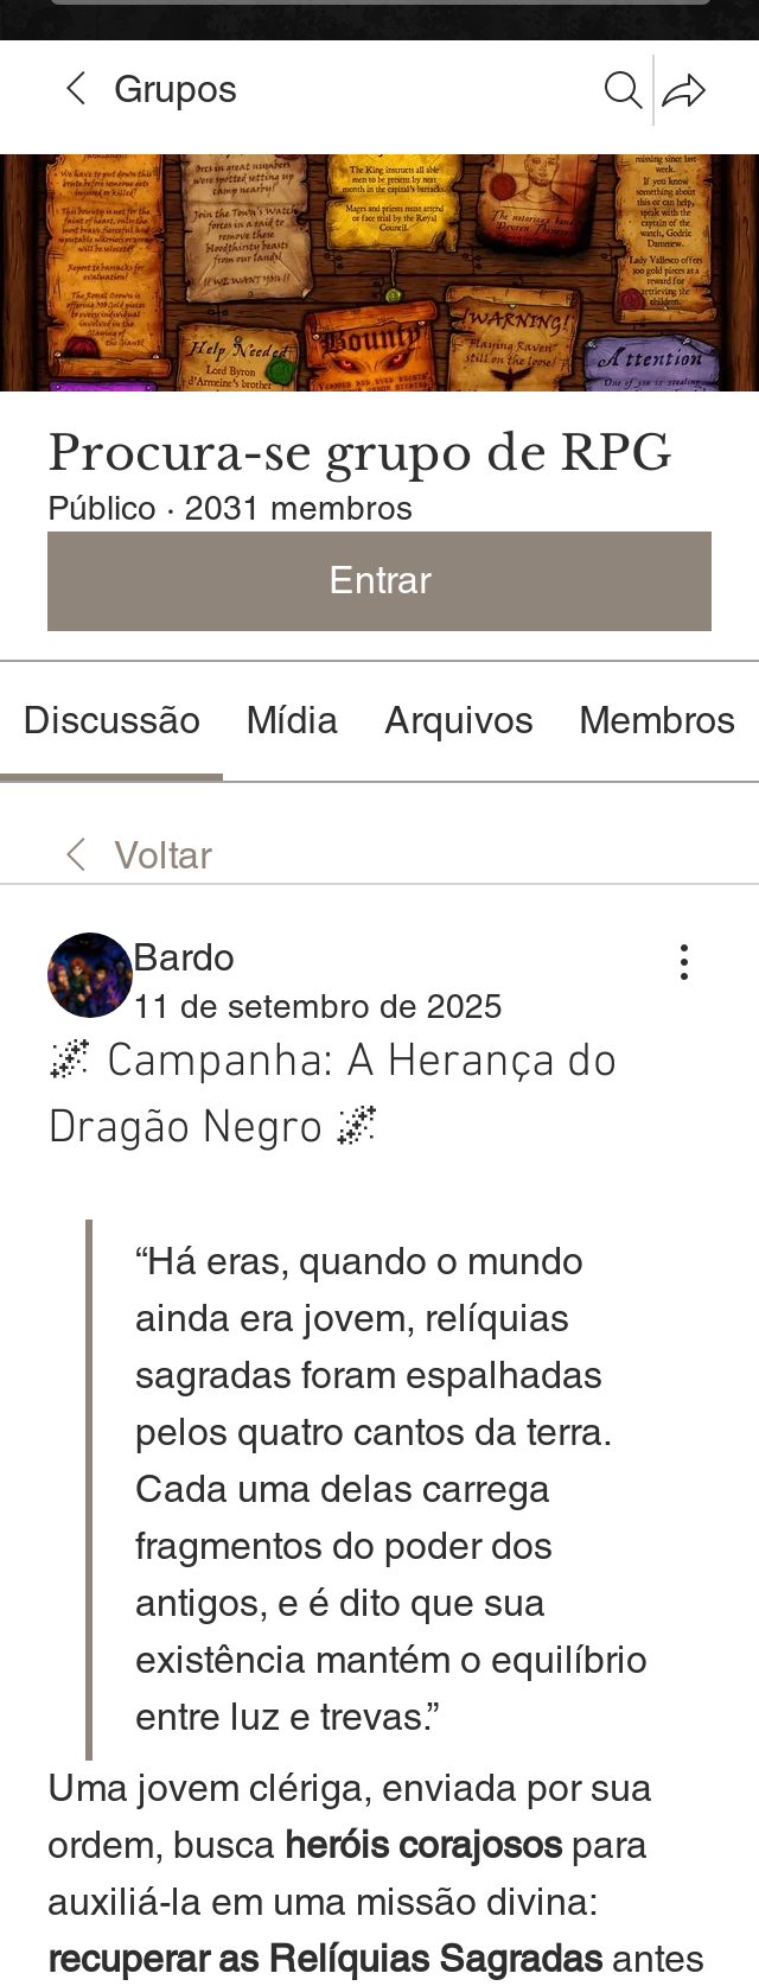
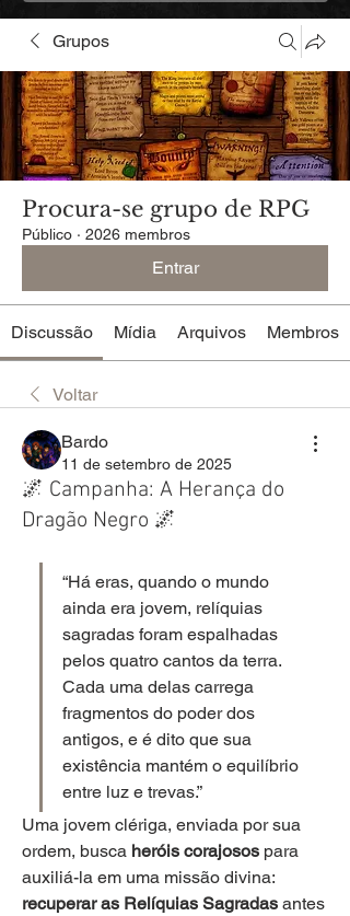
[47,488,413,526] Público · 2031 membros -> [22,225,190,243] Público · 2026 membros

